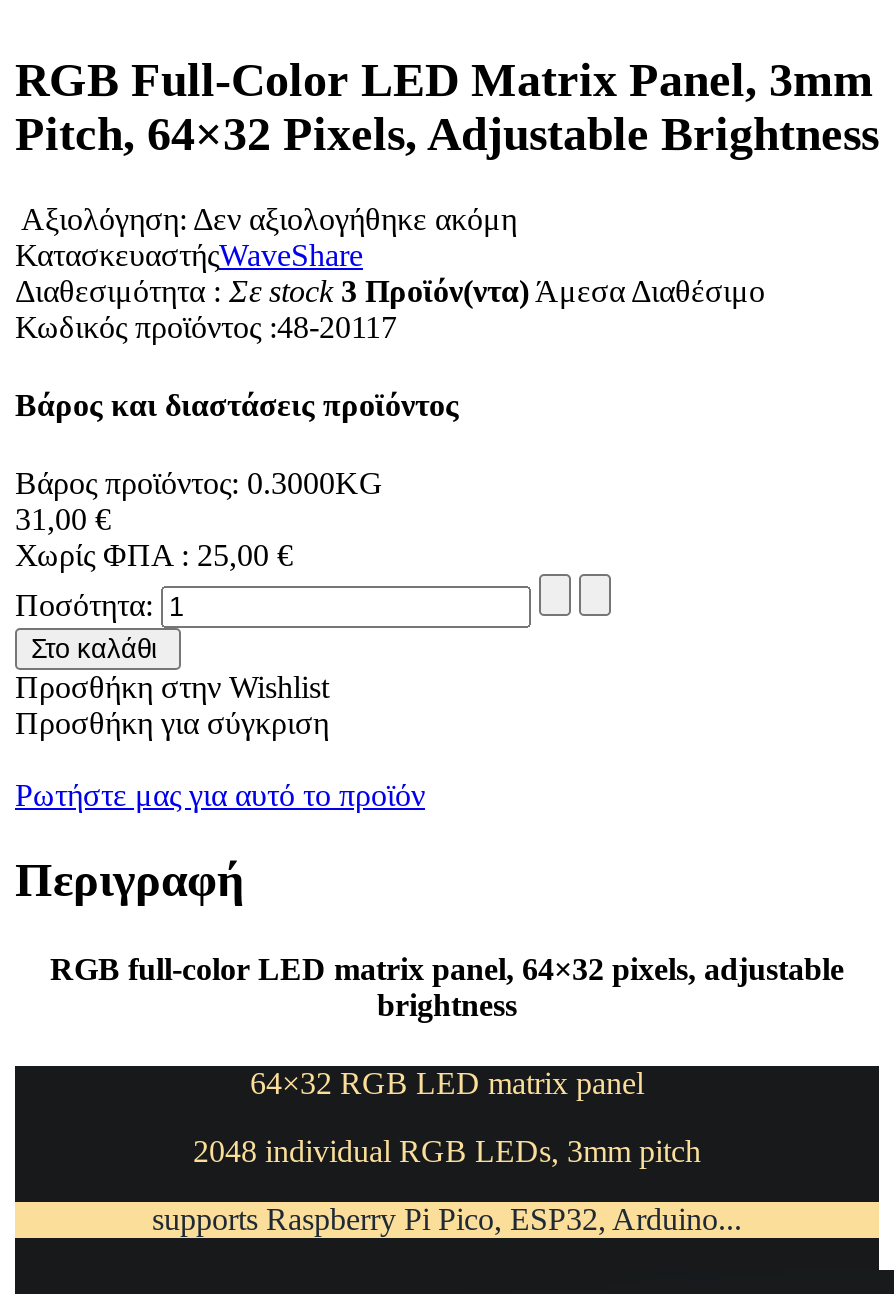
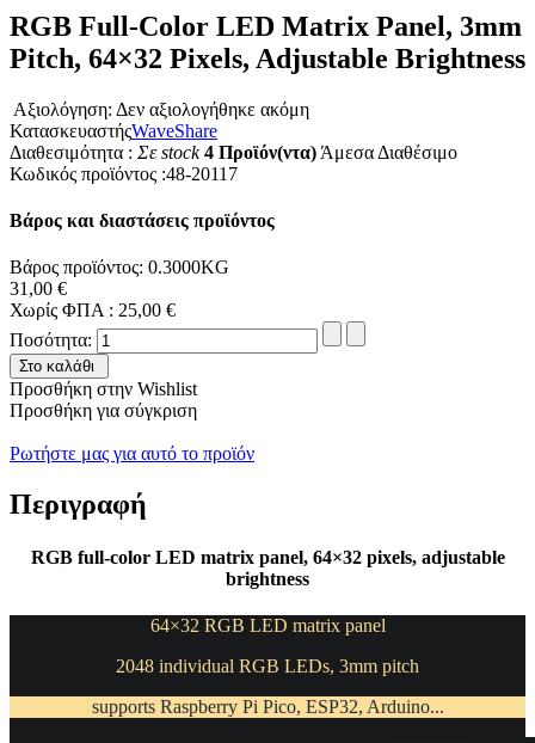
[15,274,765,308] Διαθεσιμότητα : Σε stock 3 Προϊόν(ντα) Άμεσα Διαθέσιμο -> [10,142,457,162] Διαθεσιμότητα : Σε stock 4 Προϊόν(ντα) Άμεσα Διαθέσιμο

